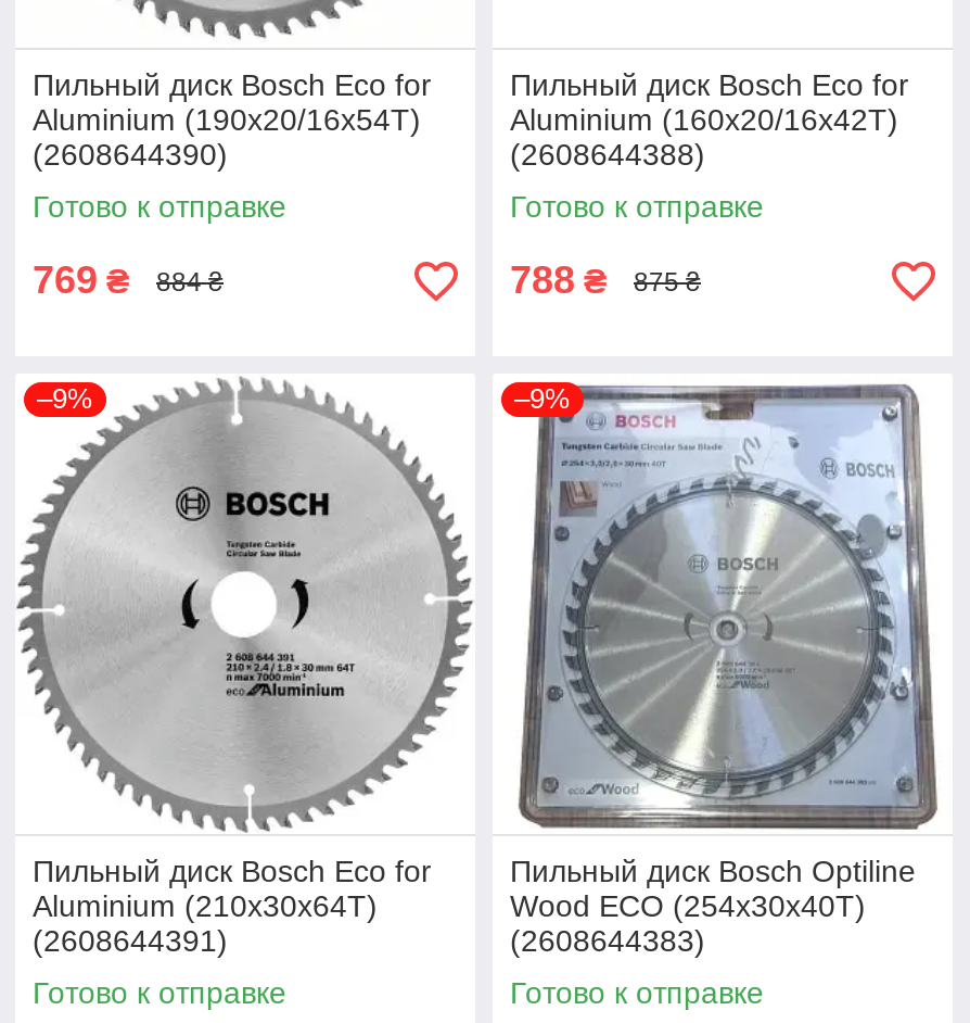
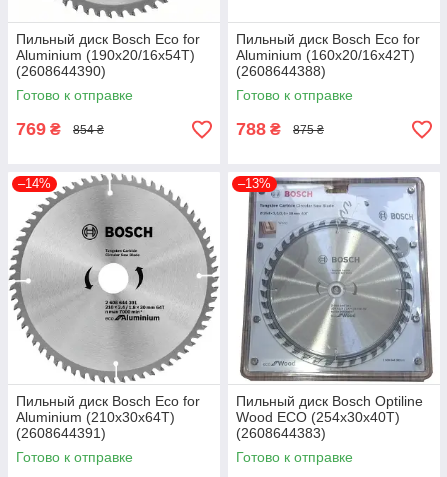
[33,258,224,302] 769 ₴ 884 ₴ -> [16,119,104,139] 769 ₴ 854 ₴
[37,382,93,415] –9% -> [18,176,51,191] –14%
[514,382,571,415] –9% -> [238,176,271,191] –13%

